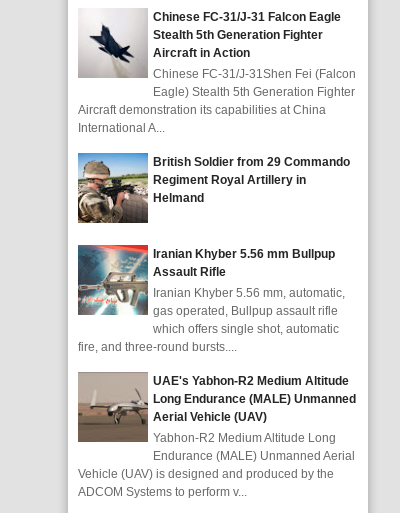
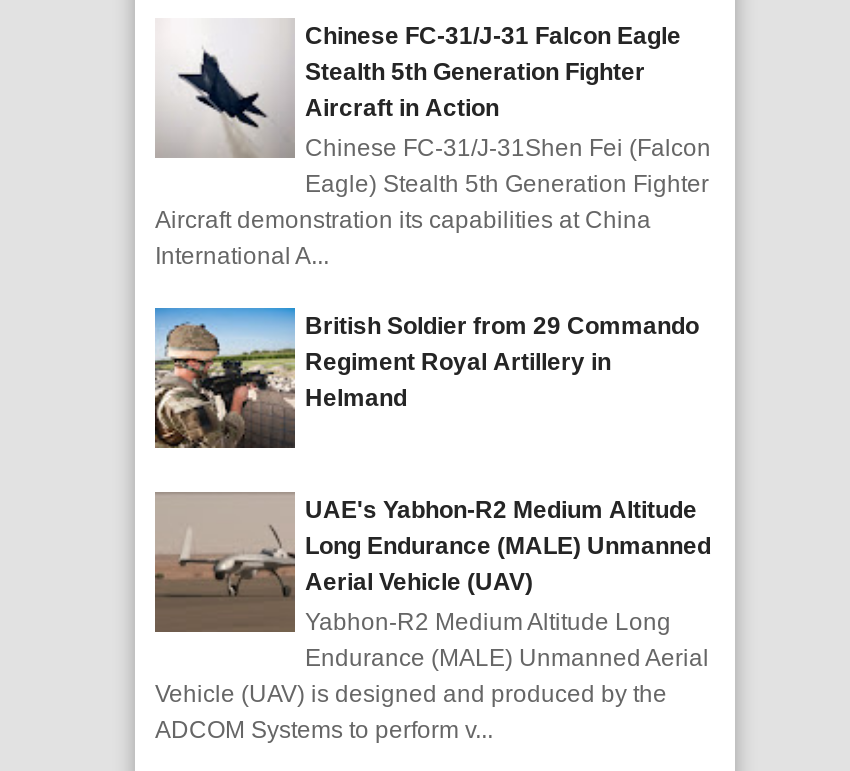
[77,244,345,354] [image] | Iranian Khyber 5.56 mm Bullpup | Assault Rifle | Iranian Khyber 5.56 mm, automatic, | gas operated, Bullpup assault rifle | which offers single shot, automatic | fire, and three-round bursts.... -> none

